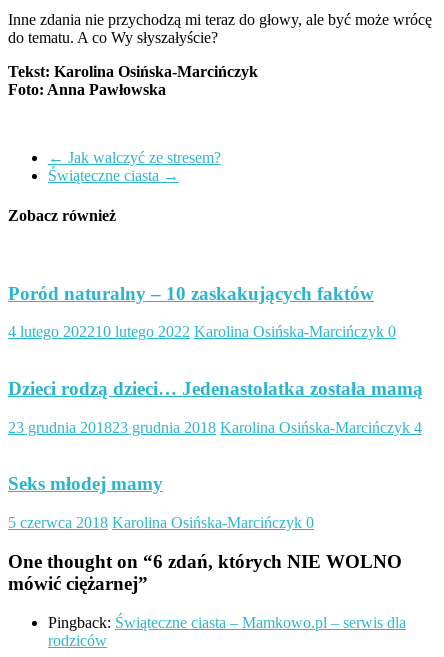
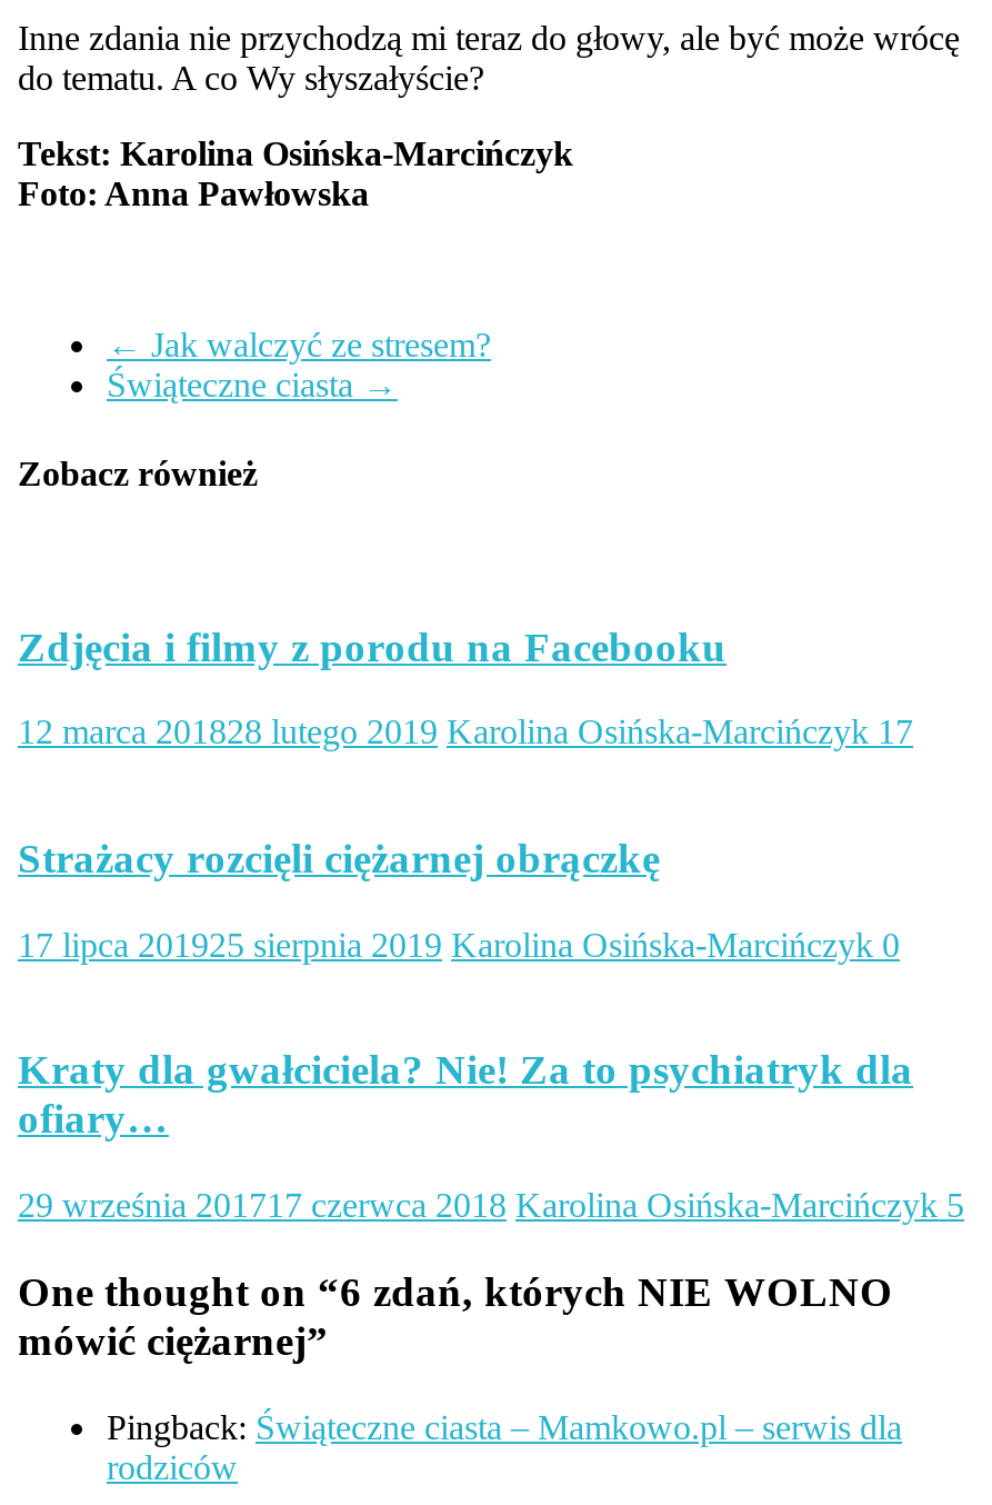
[8,282,374,303] Poród naturalny – 10 zaskakujących faktów -> [18,622,727,669] Zdjęcia i filmy z porodu na Facebooku
[8,323,396,340] 4 lutego 202210 lutego 2022 Karolina Osińska-Marcińczyk 0 -> [18,713,913,751] 12 marca 201828 lutego 2019 Karolina Osińska-Marcińczyk 17
[8,378,423,399] Dzieci rodzą dzieci… Jedenastolatka została mamą -> [18,835,660,881] Strażacy rozcięli ciężarnej obrączkę
[8,419,422,436] 23 grudnia 201823 grudnia 2018 Karolina Osińska-Marcińczyk 4 -> [18,925,900,963] 17 lipca 201925 sierpnia 2019 Karolina Osińska-Marcińczyk 0
[8,473,163,494] Seks młodej mamy -> [18,1047,913,1142] Kraty dla gwałciciela? Nie! Za to psychiatryk dla | ofiary…
[8,514,314,531] 5 czerwca 2018 Karolina Osińska-Marcińczyk 0 -> [18,1186,964,1224] 29 września 201717 czerwca 2018 Karolina Osińska-Marcińczyk 5

